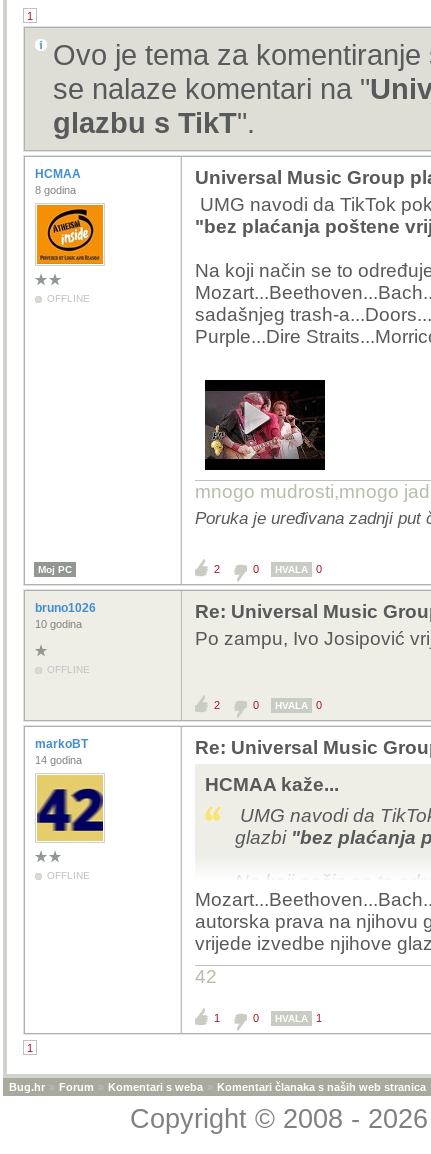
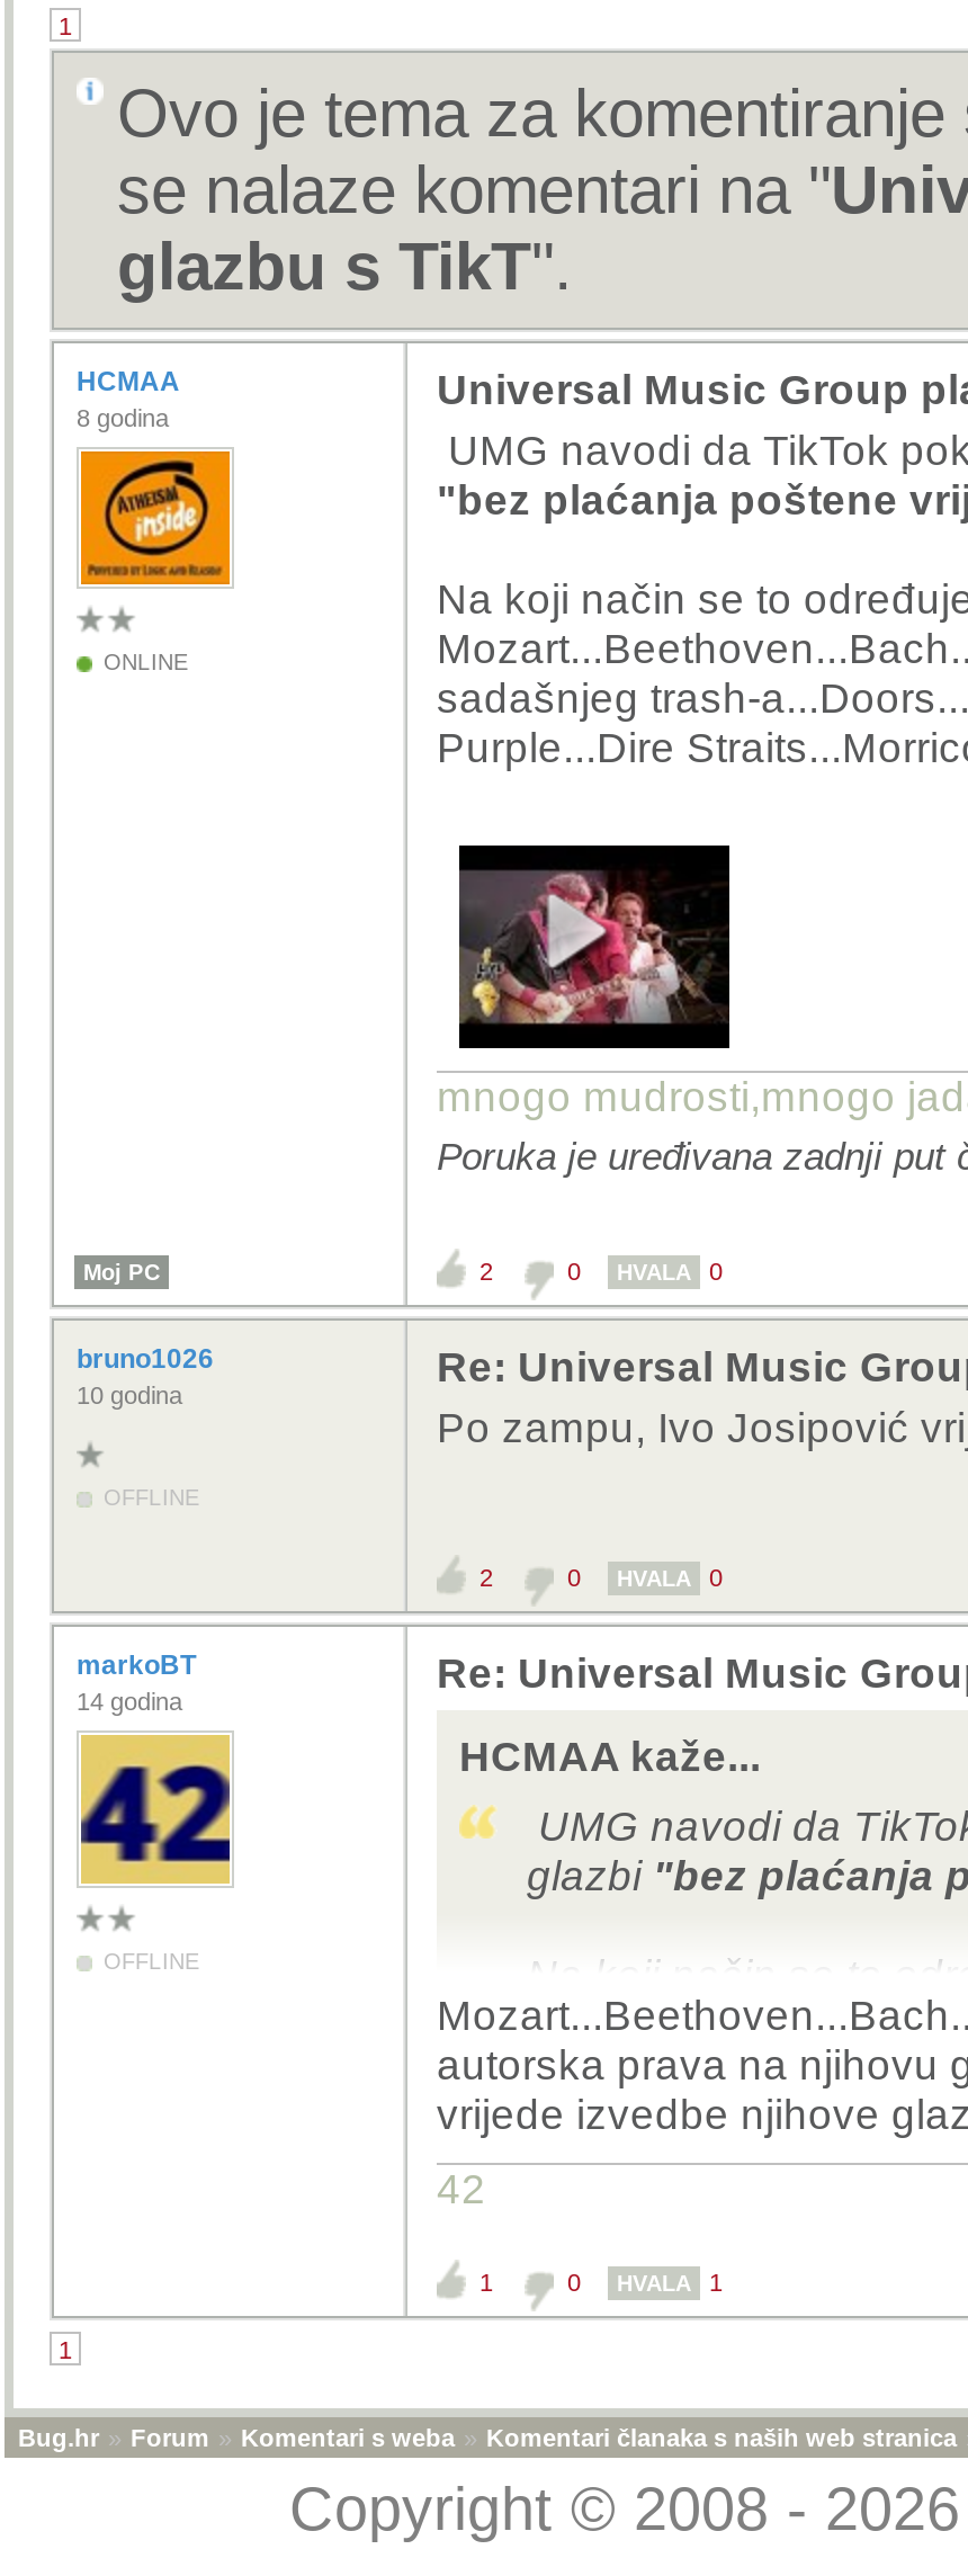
[47,293,90,304] OFFLINE -> [104,650,189,674] ONLINE

